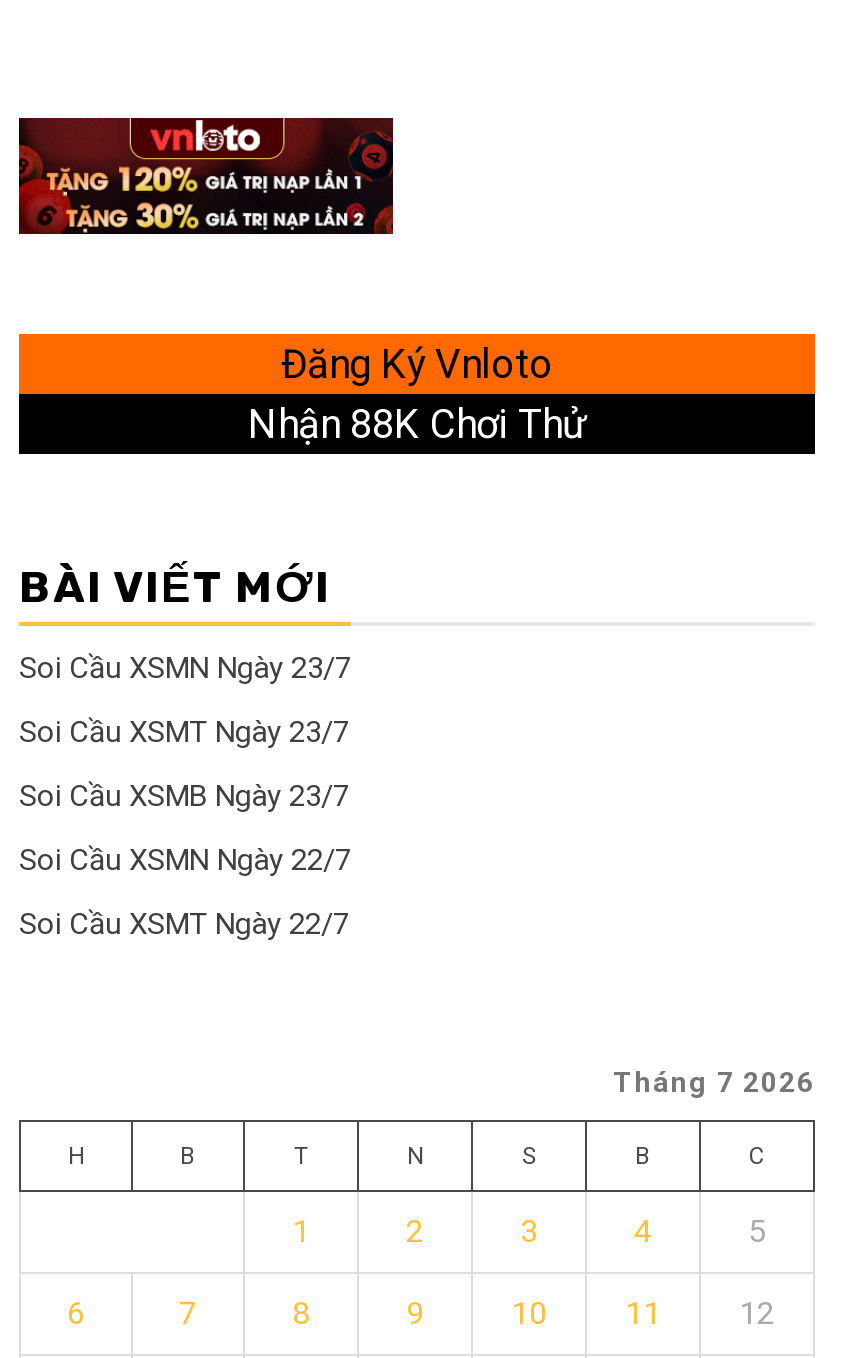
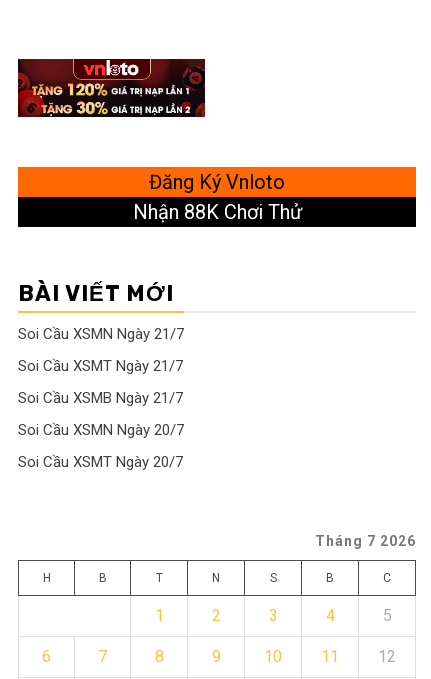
[19,651,351,687] Soi Cầu XSMN Ngày 23/7 -> [18,325,184,343] Soi Cầu XSMN Ngày 21/7
[19,715,349,751] Soi Cầu XSMT Ngày 23/7 -> [18,357,183,375] Soi Cầu XSMT Ngày 21/7
[19,779,349,815] Soi Cầu XSMB Ngày 23/7 -> [18,389,183,407] Soi Cầu XSMB Ngày 21/7
[19,843,351,879] Soi Cầu XSMN Ngày 22/7 -> [18,421,184,439] Soi Cầu XSMN Ngày 20/7
[19,907,349,943] Soi Cầu XSMT Ngày 22/7 -> [18,453,183,471] Soi Cầu XSMT Ngày 20/7

